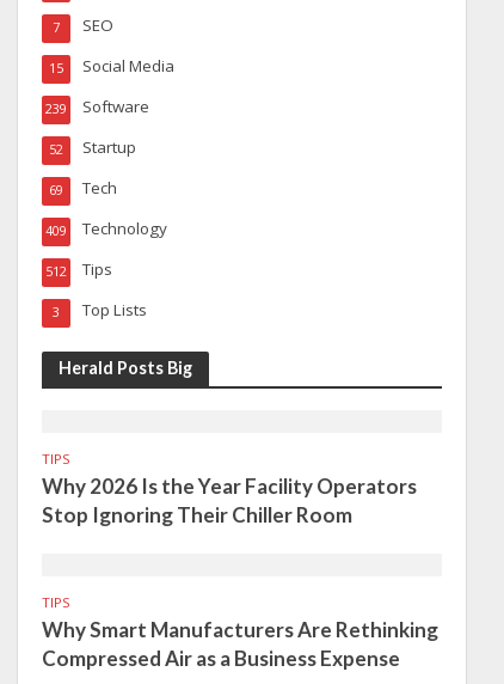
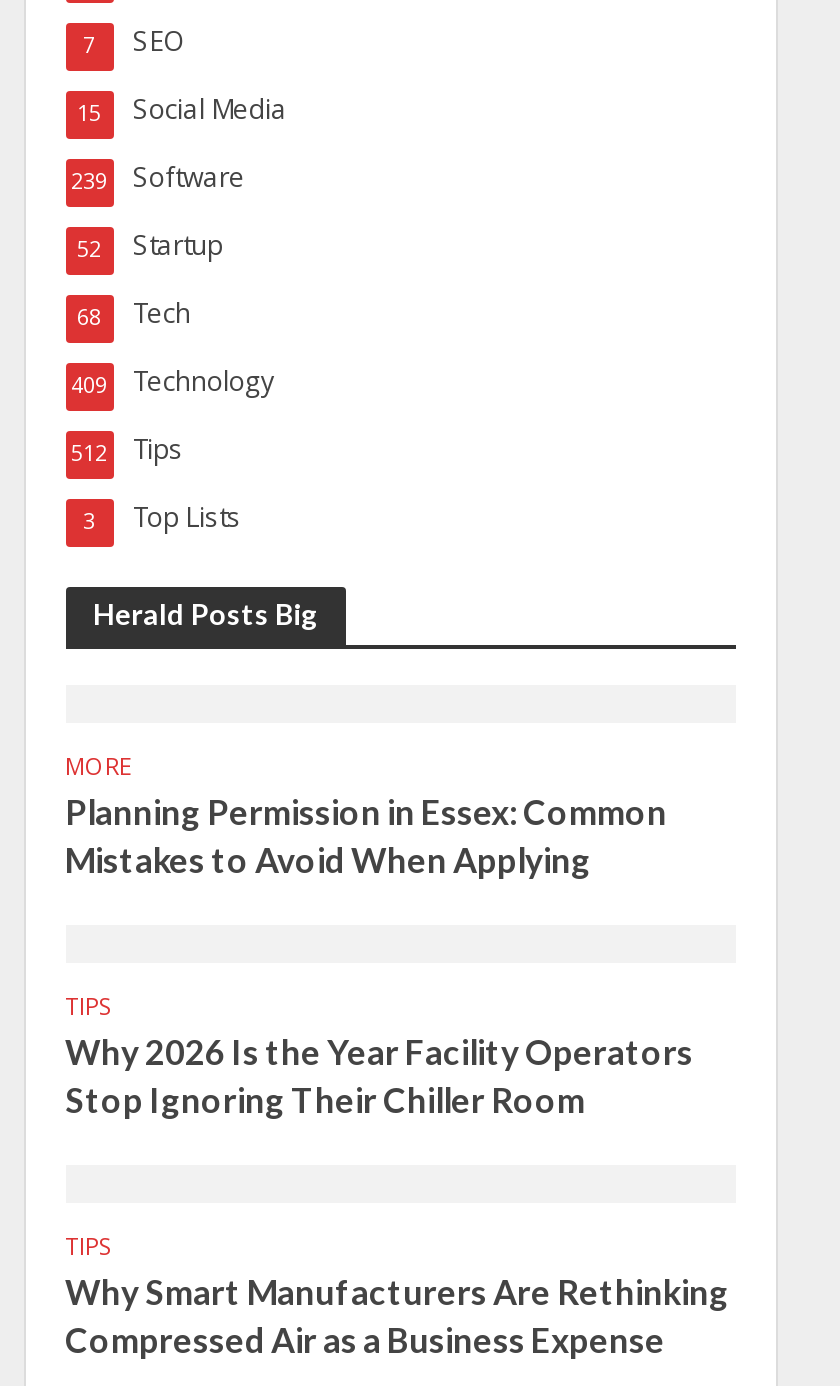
[48,176,116,198] 69 Tech -> [77,295,191,331] 68 Tech
none -> [65,751,667,881] MORE | Planning Permission in Essex: Common | Mistakes to Avoid When Applying

